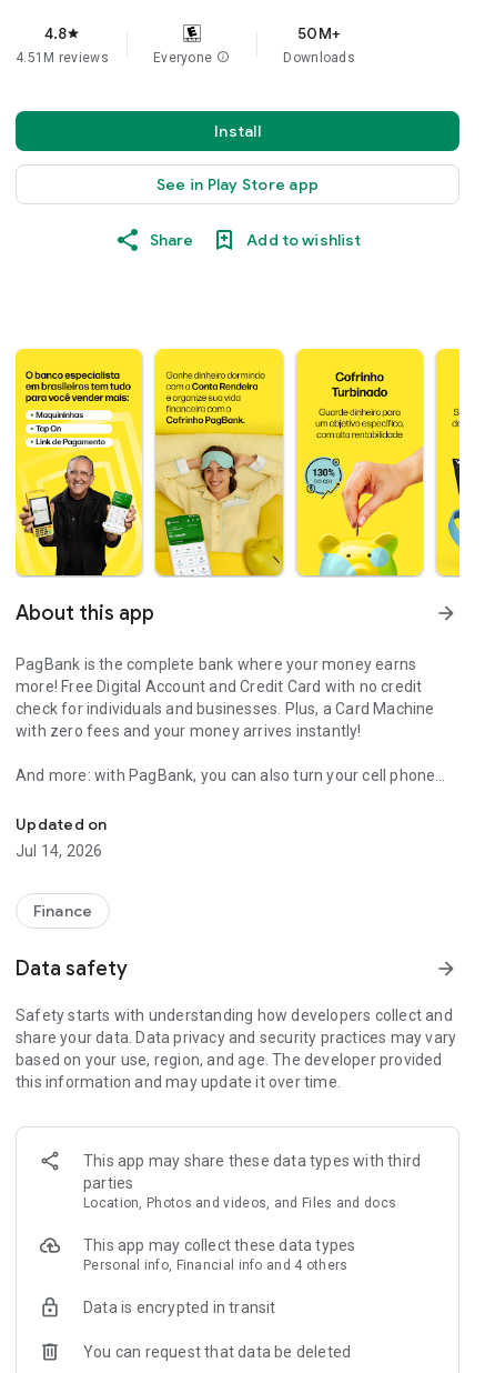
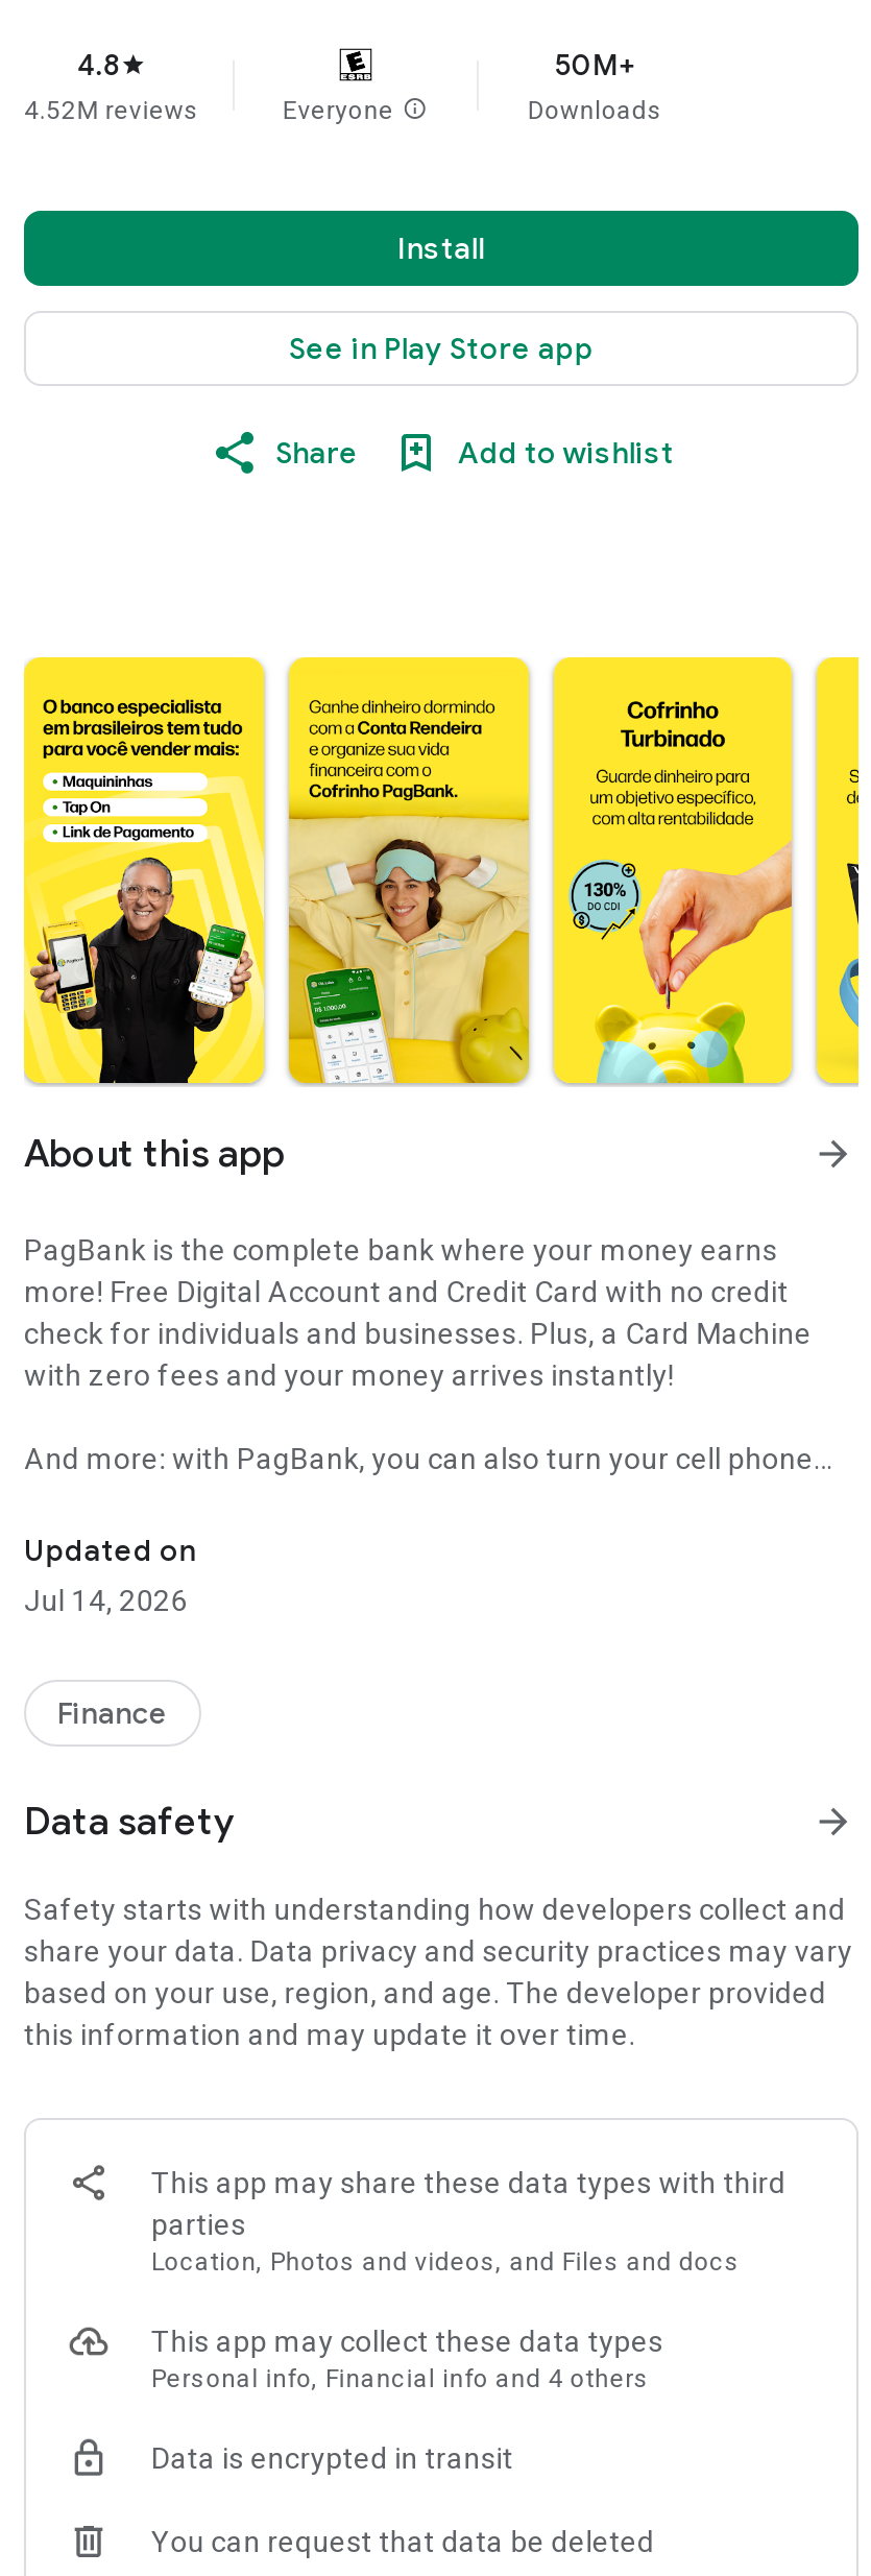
[16,50,109,66] 4.51M reviews -> [24,96,199,125] 4.52M reviews

